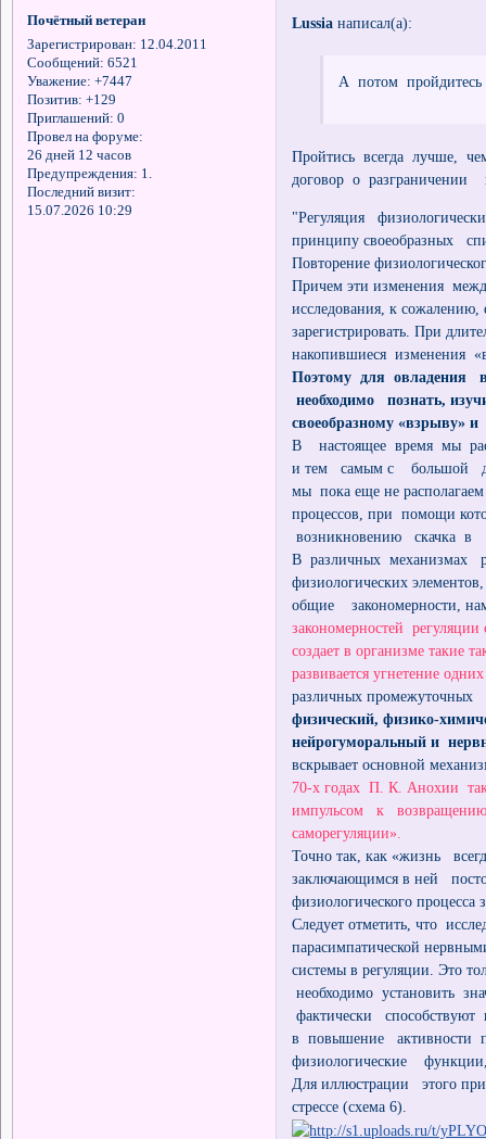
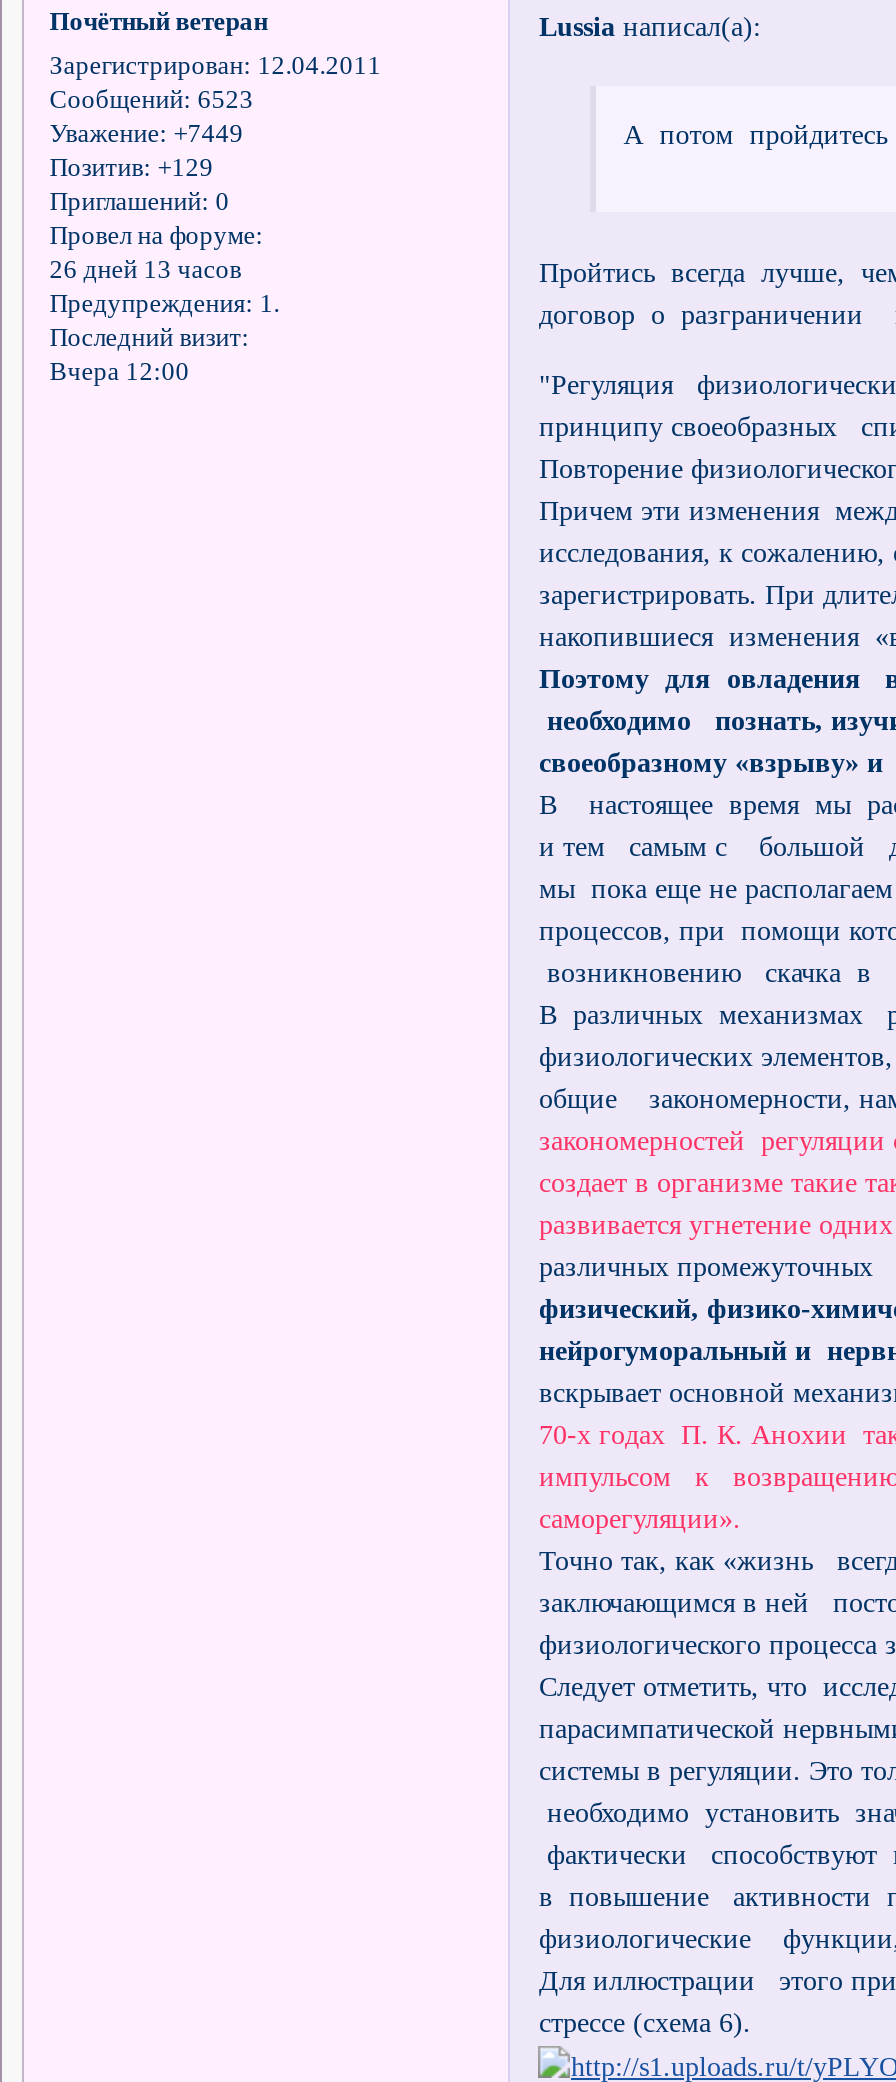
[27,55,138,71] Сообщений: 6521 -> [50,86,254,114] Сообщений: 6523
[27,74,132,89] Уважение: +7447 -> [50,120,244,148] Уважение: +7449
[27,148,131,163] 26 дней 12 часов -> [50,256,242,284] 26 дней 13 часов
[27,203,132,218] 15.07.2026 10:29 -> [50,358,190,386] Вчера 12:00

